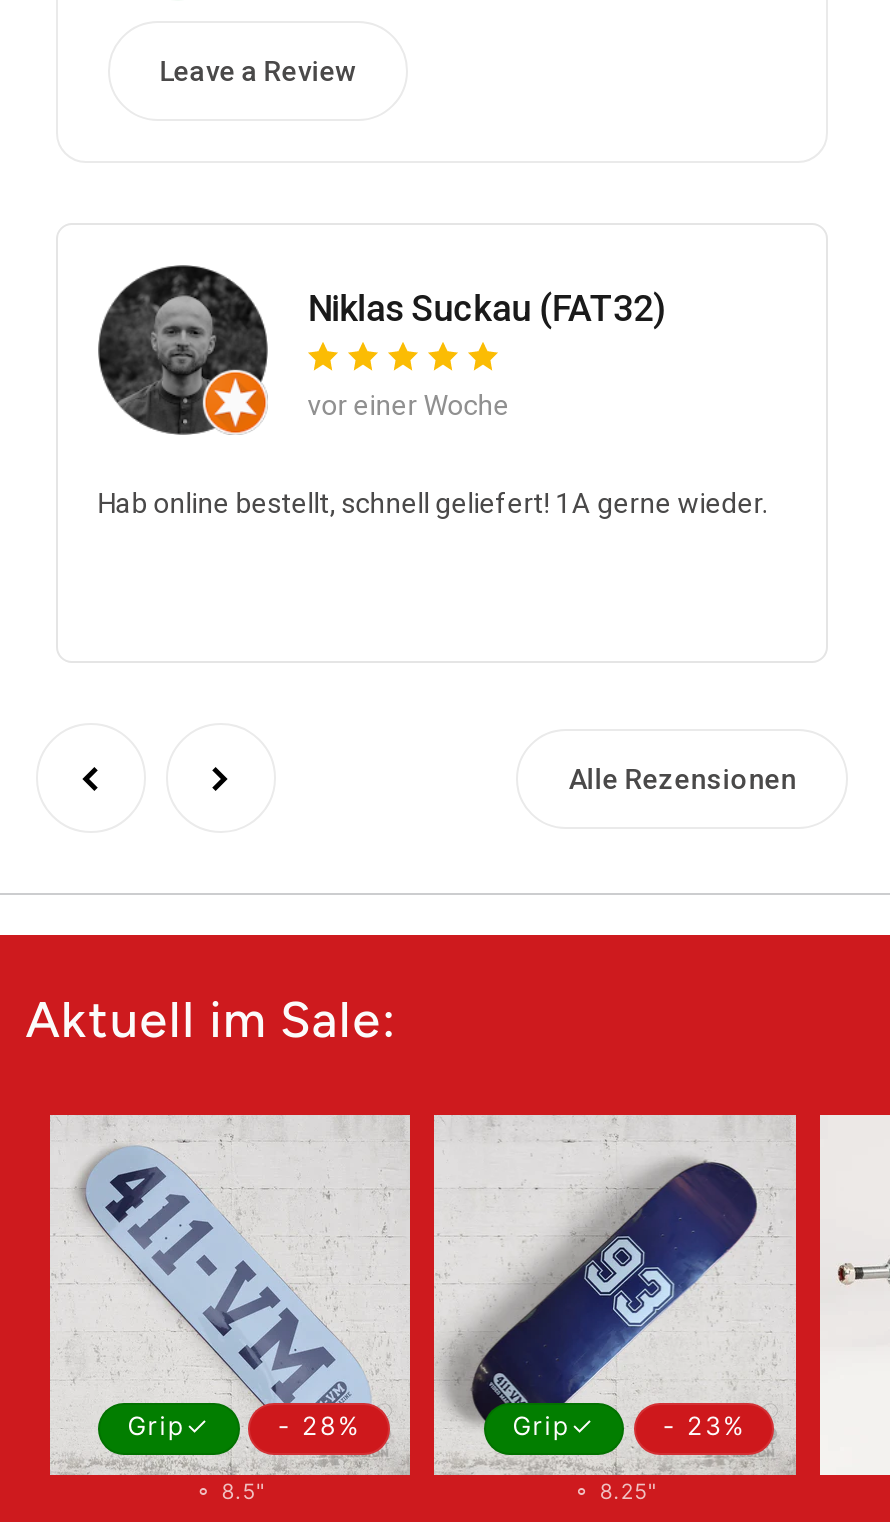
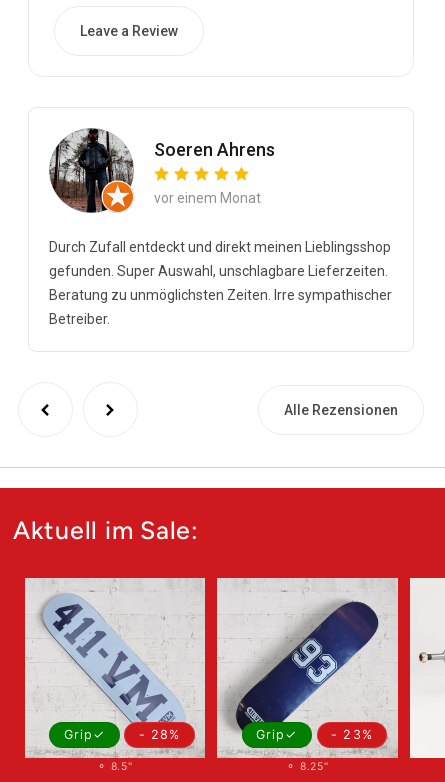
[98,266,768,519] [image] | Niklas Suckau (FAT32) | vor einer Woche | Hab online bestellt, schnell geliefert! 1A gerne wieder. -> [49,129,392,327] [image] | Soeren Ahrens | vor einem Monat | Durch Zufall entdeckt und direkt meinen Lieblingsshop | gefunden. Super Auswahl, unschlagbare Lieferzeiten. | Beratung zu unmöglichsten Zeiten. Irre sympathischer | Betreiber.

